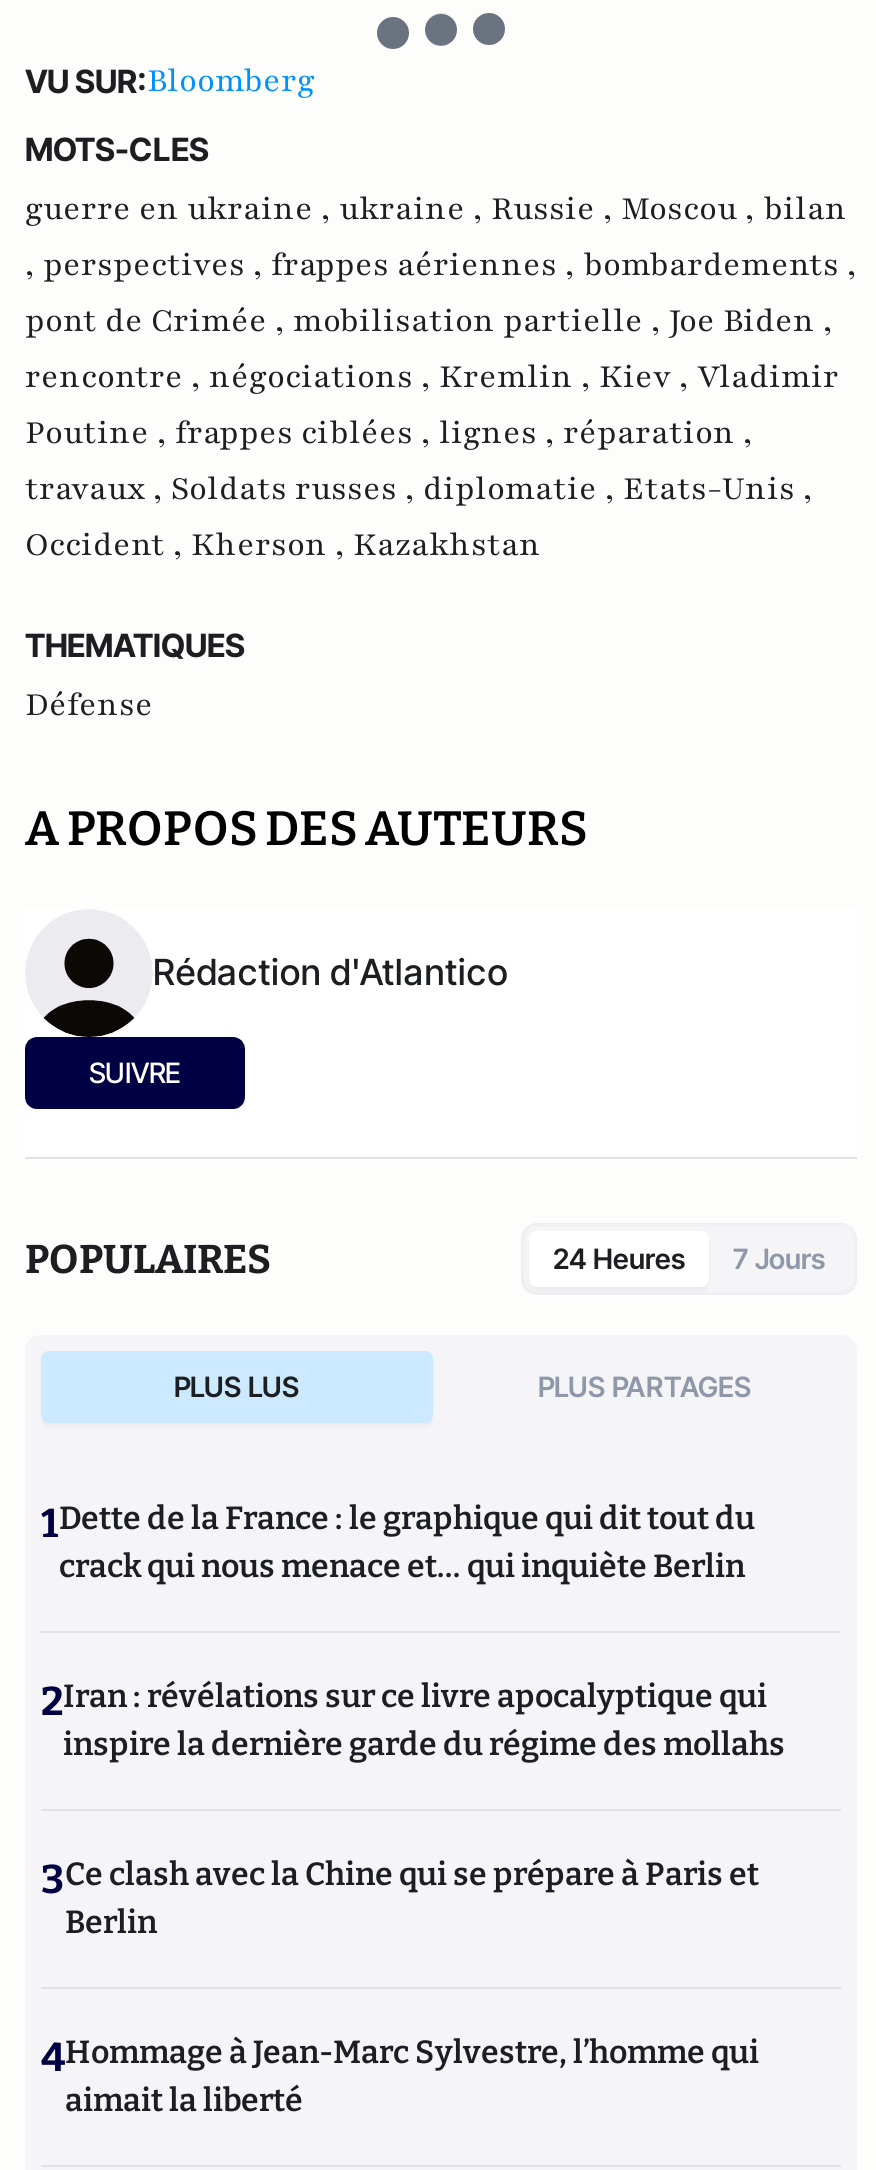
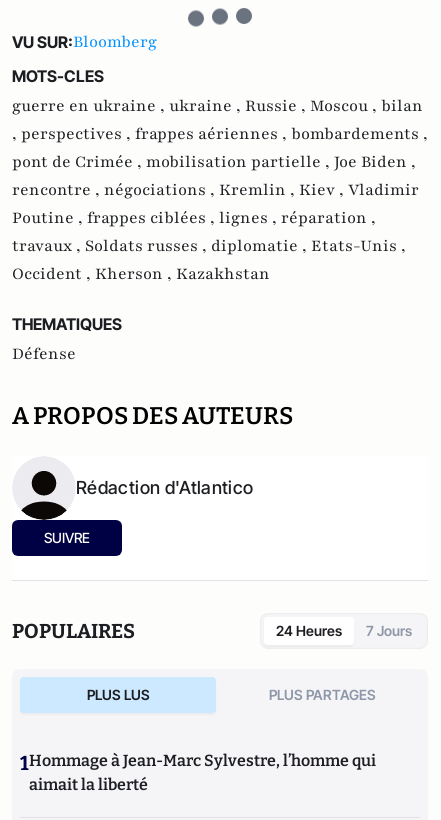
[41,1499,785,2081] 1Dette de la France : le graphique qui dit tout du | crack qui nous menace et… qui inquiète Berlin | 2Iran : révélations sur ce livre apocalyptique qui | inspire la dernière garde du régime des mollahs | 3Ce clash avec la Chine qui se prépare à Paris et | Berlin | 4Hommage à Jean-Marc Sylvestre, l’homme qui -> [20,751,376,775] 1Hommage à Jean-Marc Sylvestre, l’homme qui

